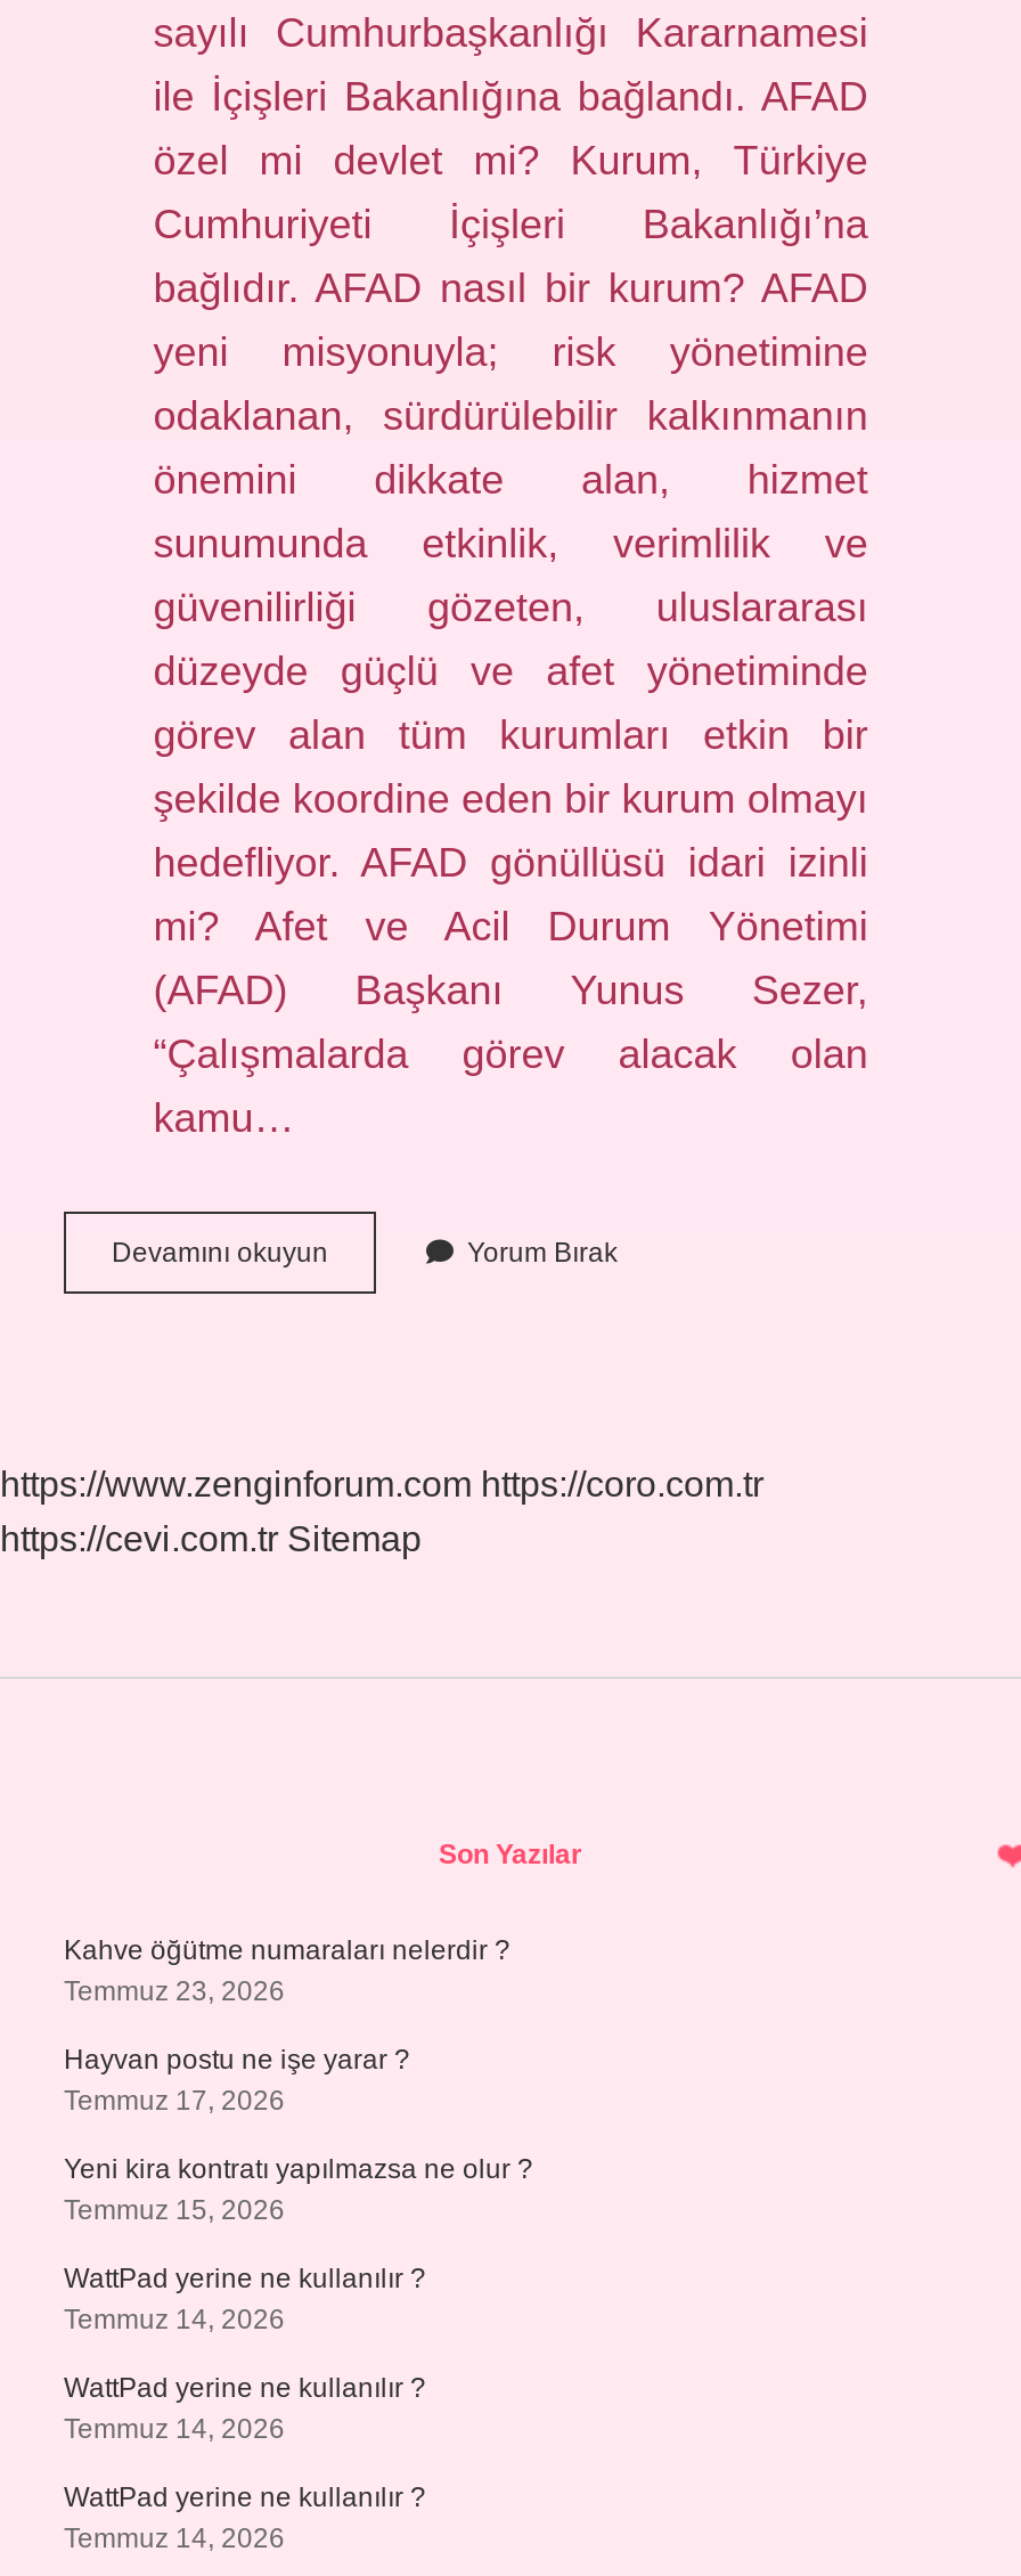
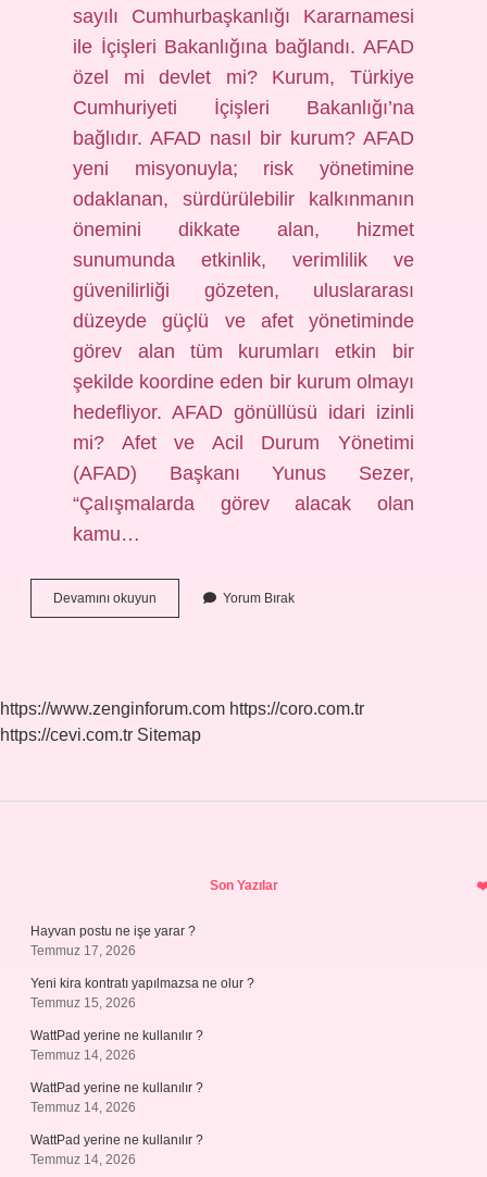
[64,1934,510,2007] Kahve öğütme numaraları nelerdir ? | Temmuz 23, 2026 -> none

